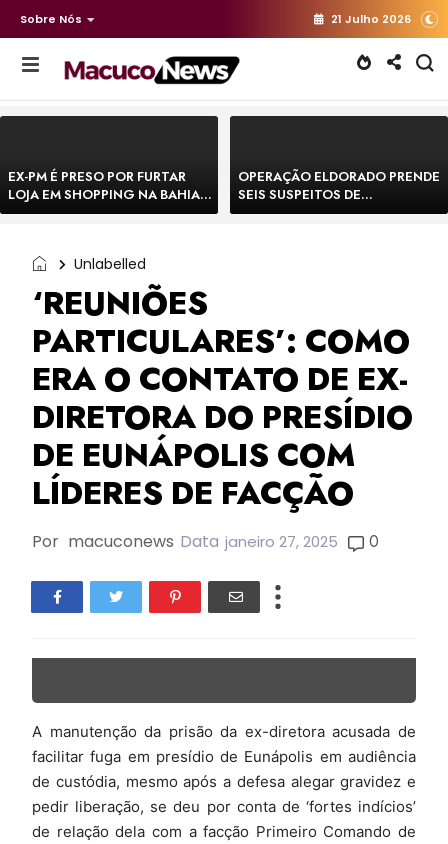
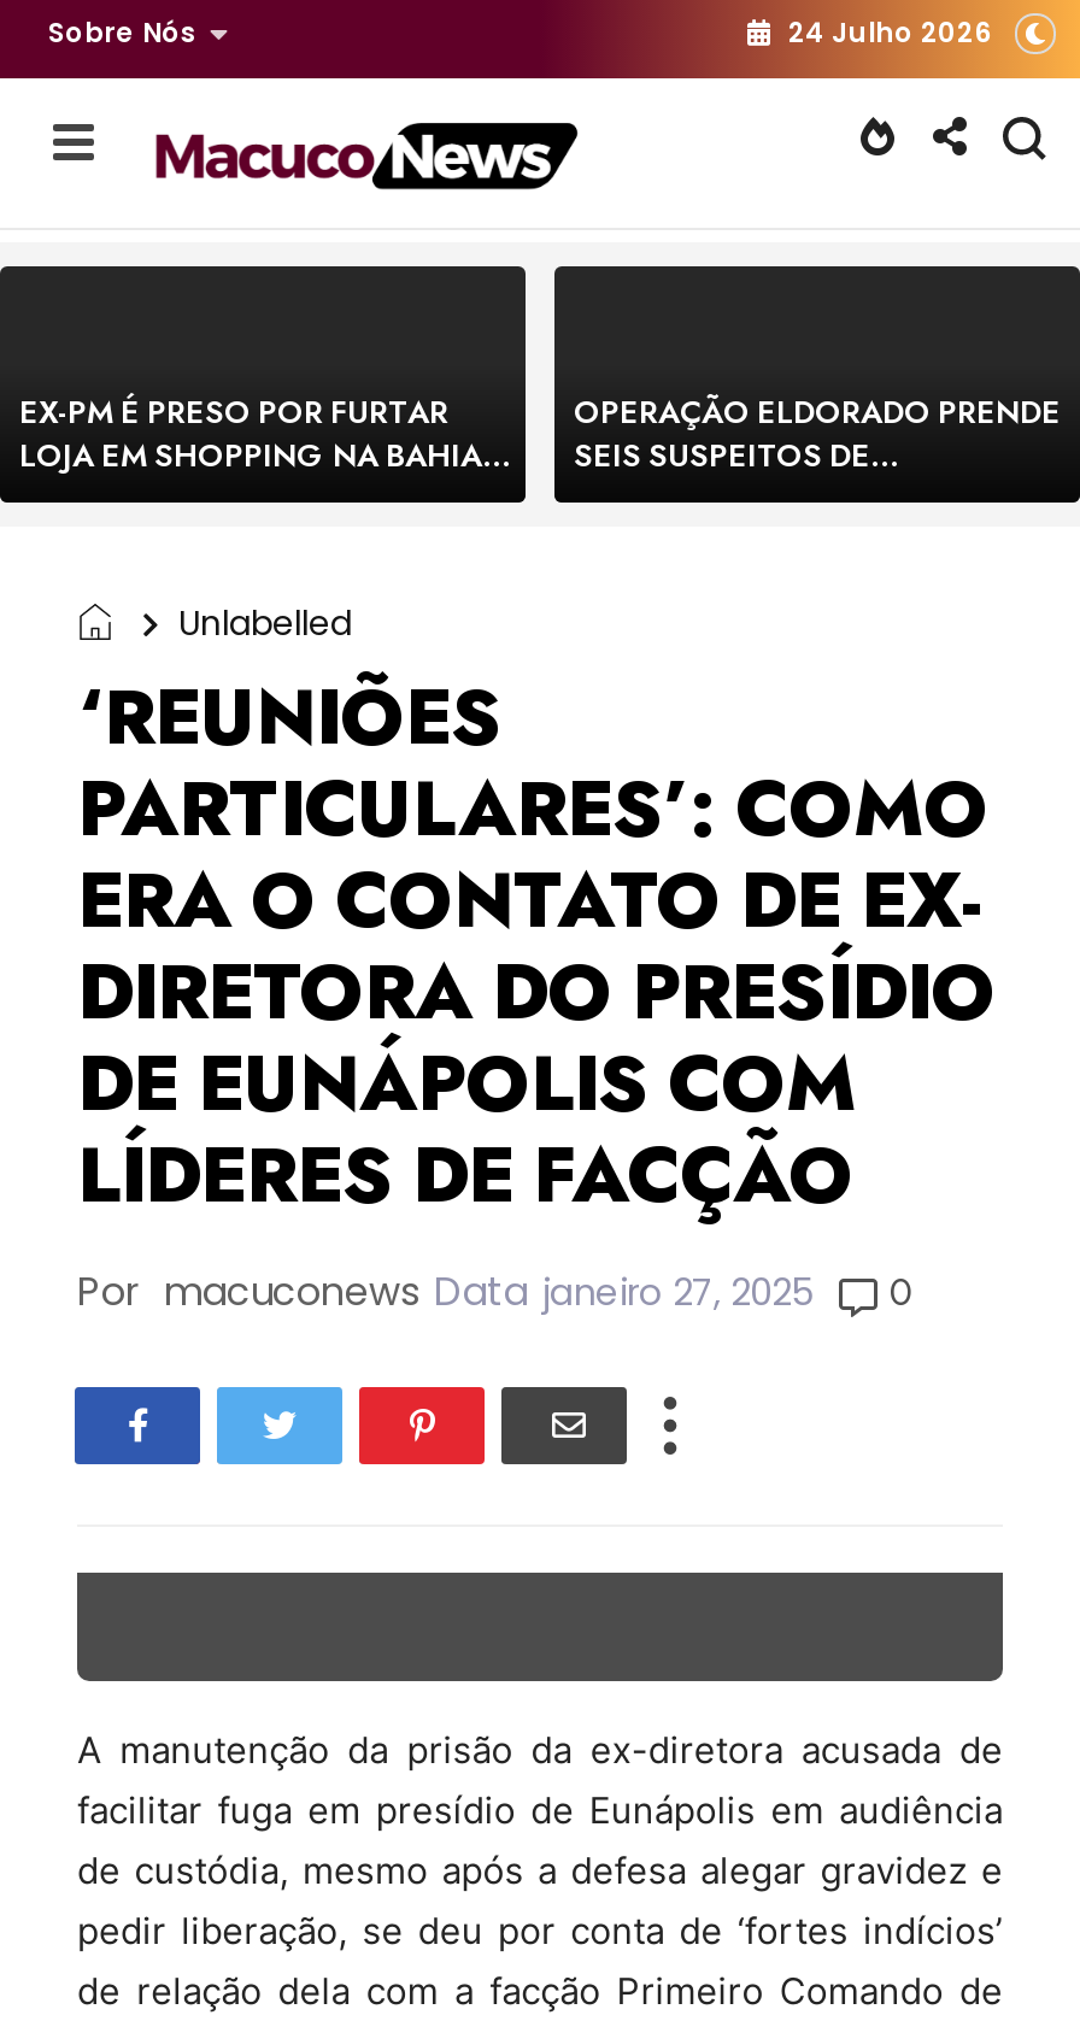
[331,11,411,27] 21 Julho 2026 -> [788,13,991,52] 24 Julho 2026

